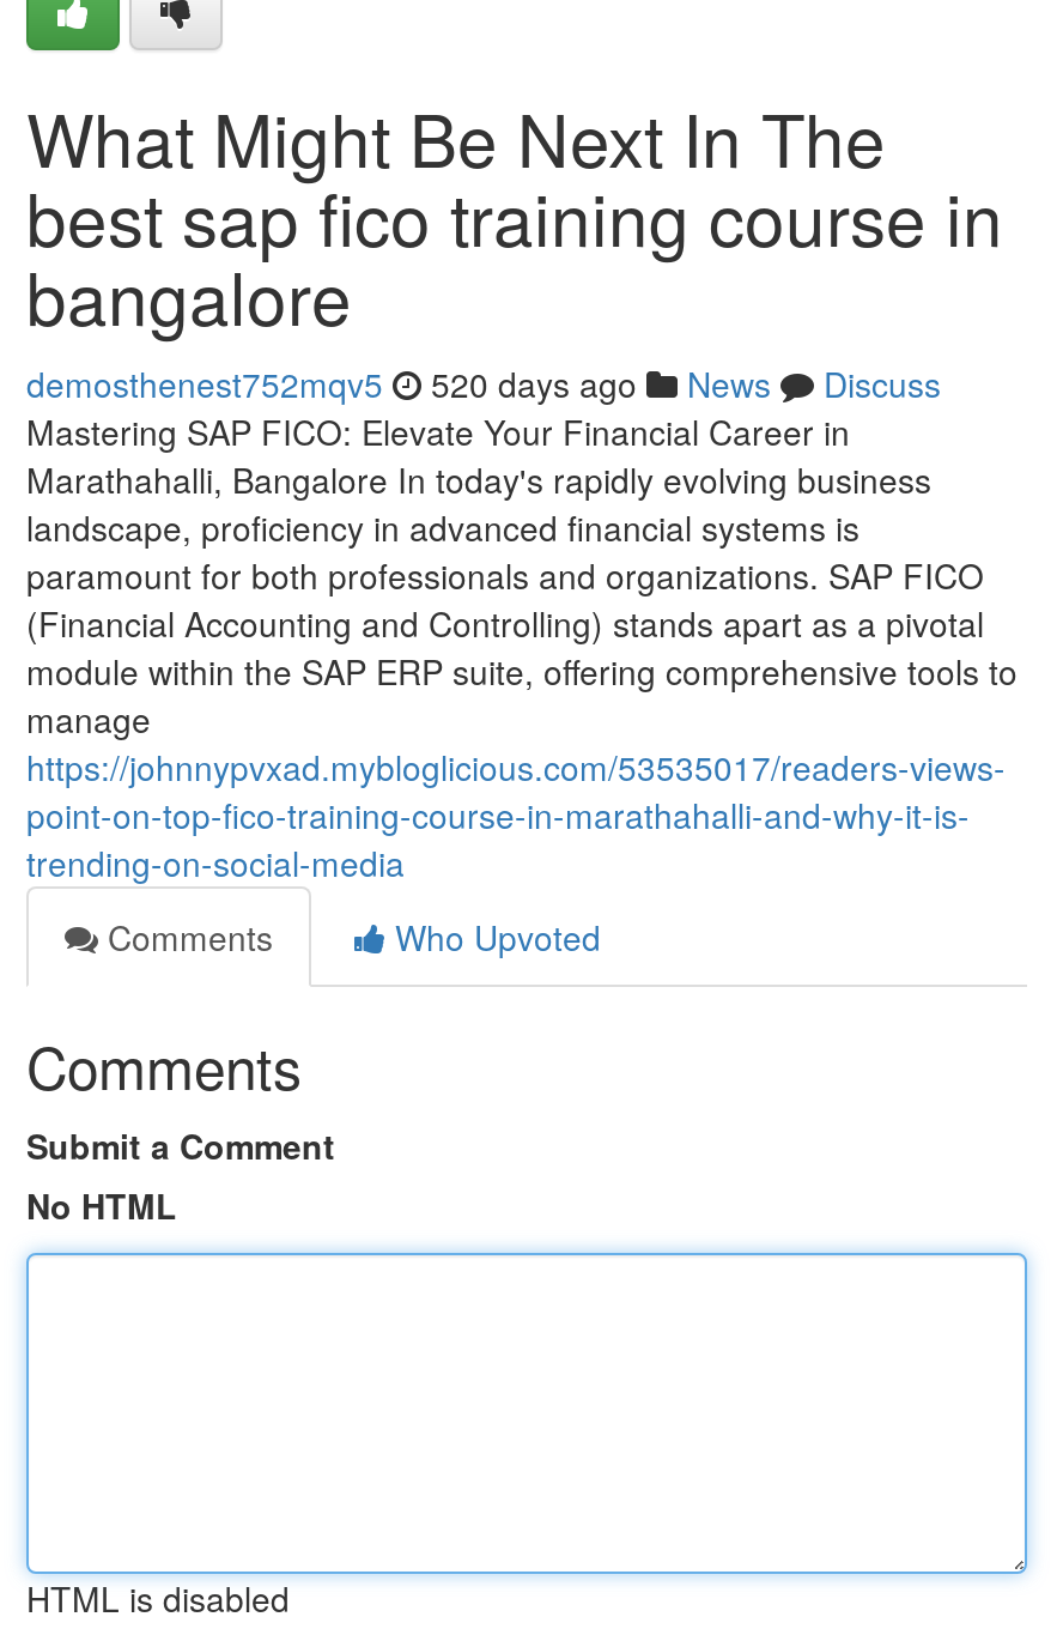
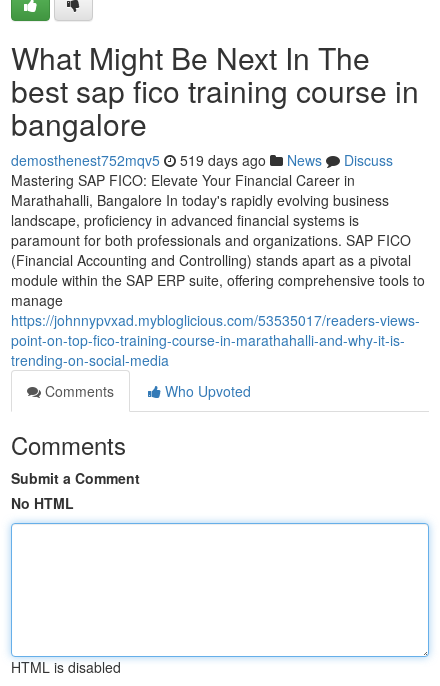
[26,359,941,407] demosthenest752mqv5 520 days ago News Discuss -> [11,150,393,170] demosthenest752mqv5 519 days ago News Discuss

